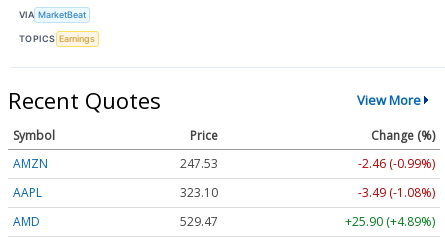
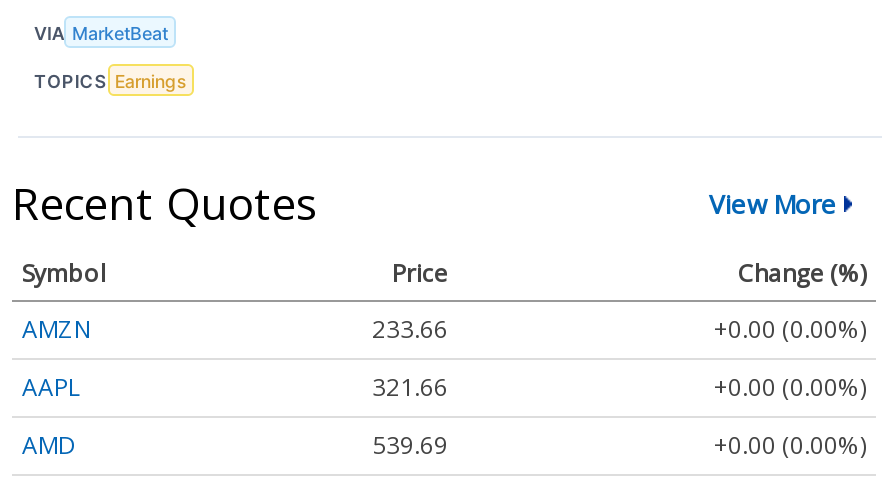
[180,155,218,172] 247.53 -> [372,312,448,346] 233.66
[358,155,435,172] -2.46 (-0.99%) -> [714,312,866,346] +0.00 (0.00%)
[180,184,218,201] 323.10 -> [372,370,448,404] 321.66
[358,184,435,201] -3.49 (-1.08%) -> [714,370,866,404] +0.00 (0.00%)
[180,213,218,230] 529.47 -> [372,428,448,462] 539.69
[345,213,435,230] +25.90 (+4.89%) -> [714,428,866,462] +0.00 (0.00%)

